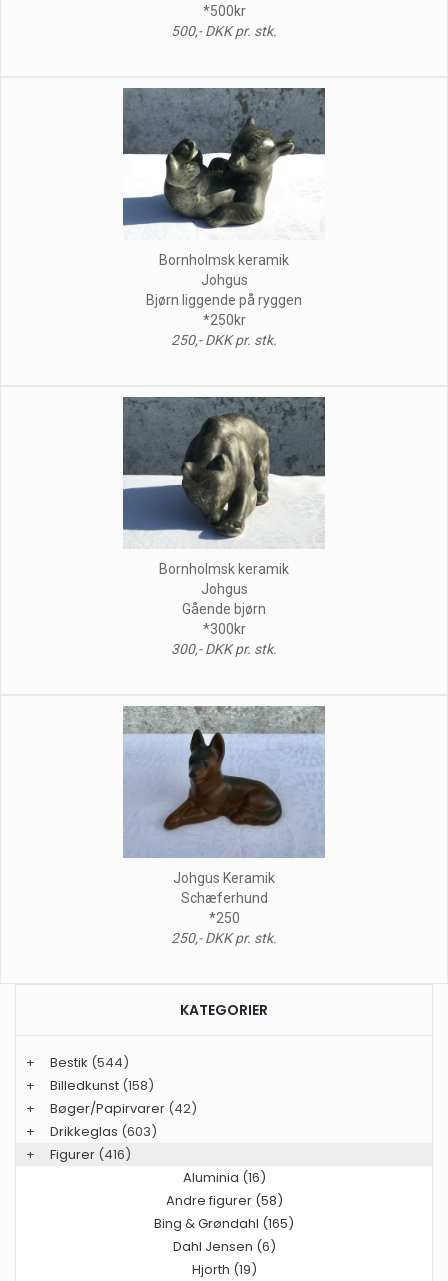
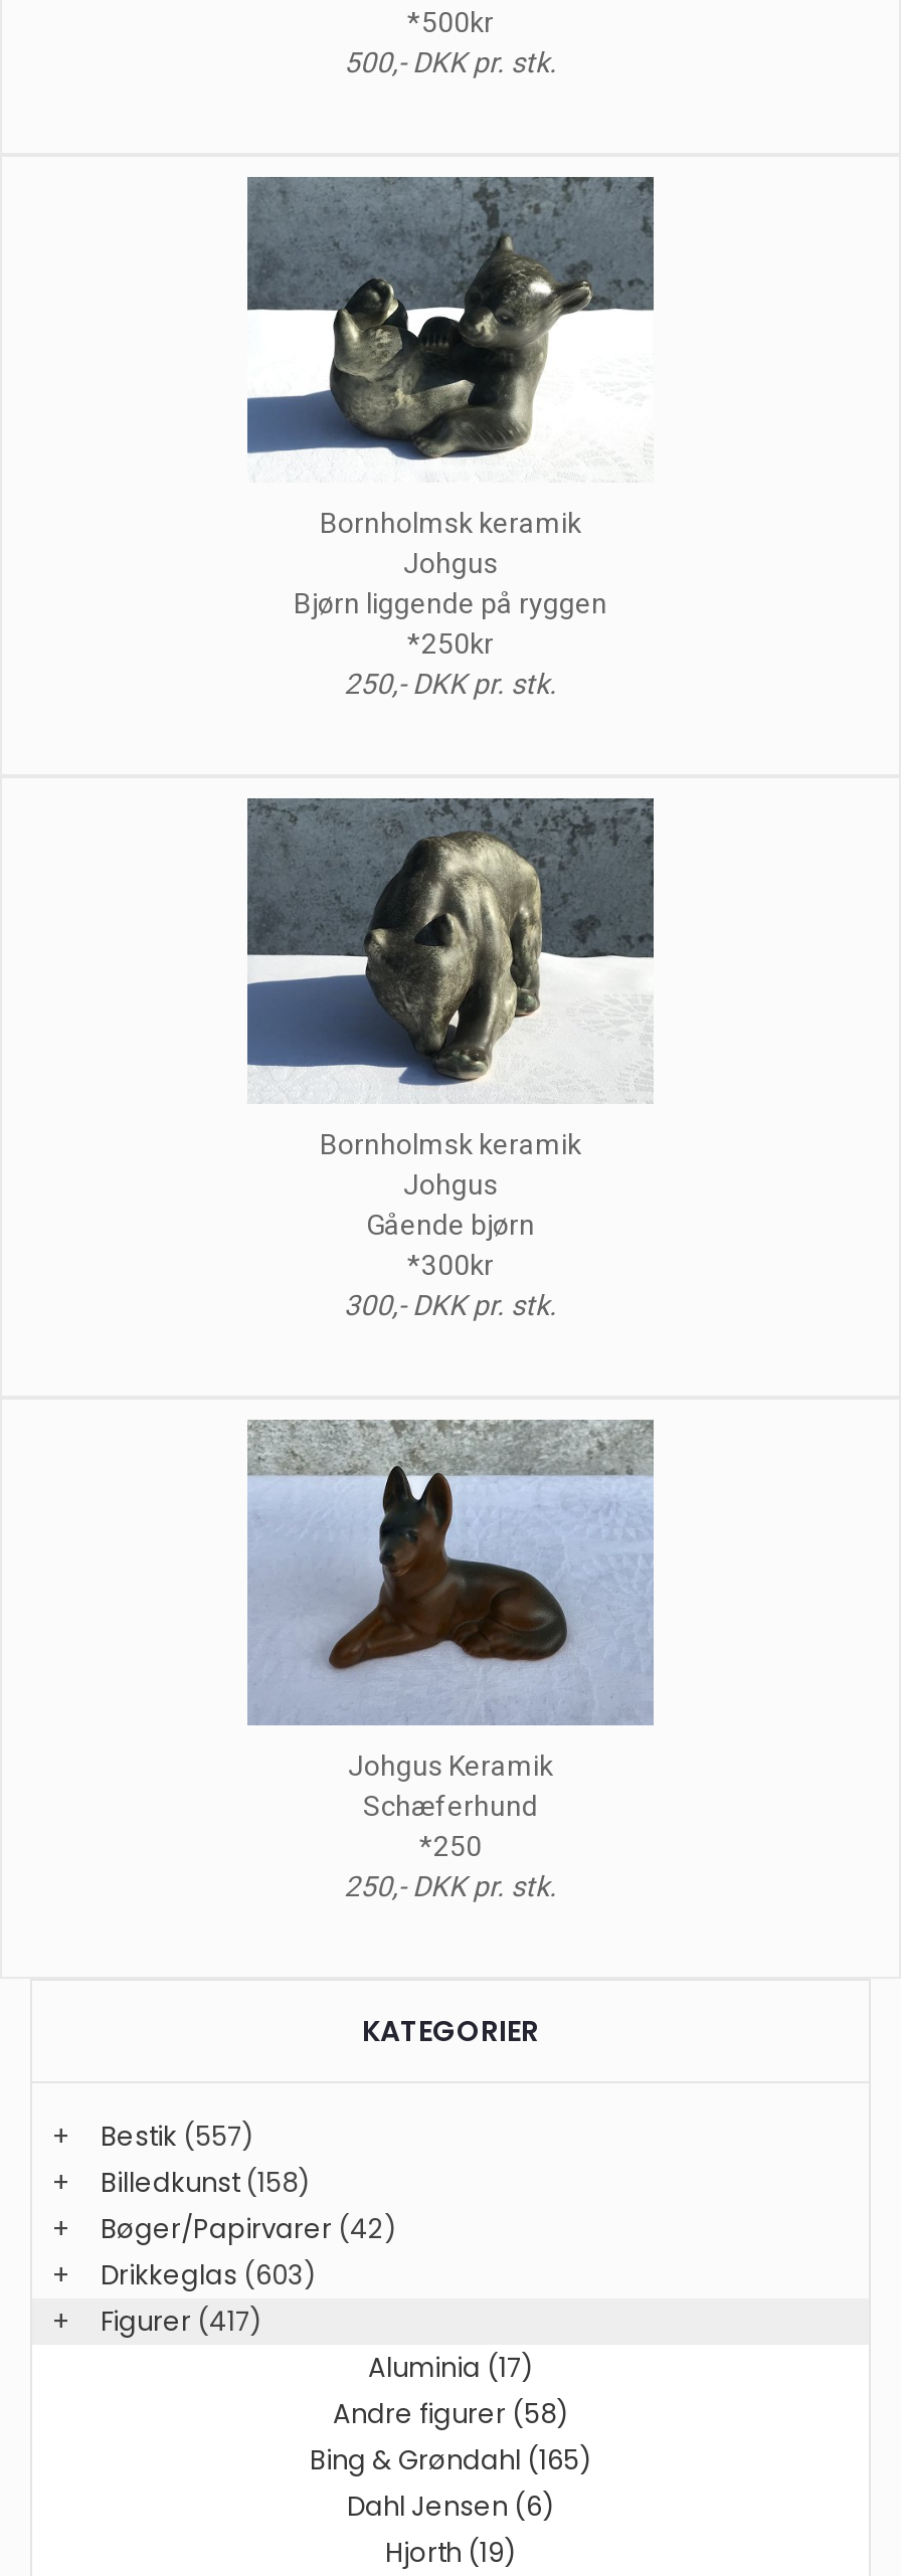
[50,1053,129,1072] Bestik (544) -> [101,2117,253,2155] Bestik (557)
[50,1145,131,1164] Figurer (416) -> [101,2302,261,2340] Figurer (417)
[182,1168,265,1187] Aluminia (16) -> [368,2348,533,2386] Aluminia (17)

